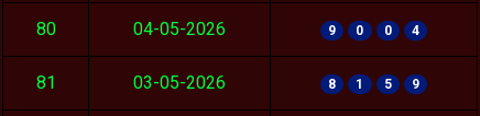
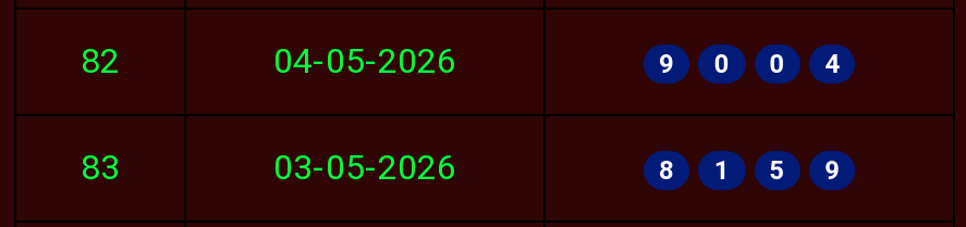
[36,19,56,39] 80 -> [81,40,120,81] 82
[36,72,56,93] 81 -> [81,147,120,188] 83

